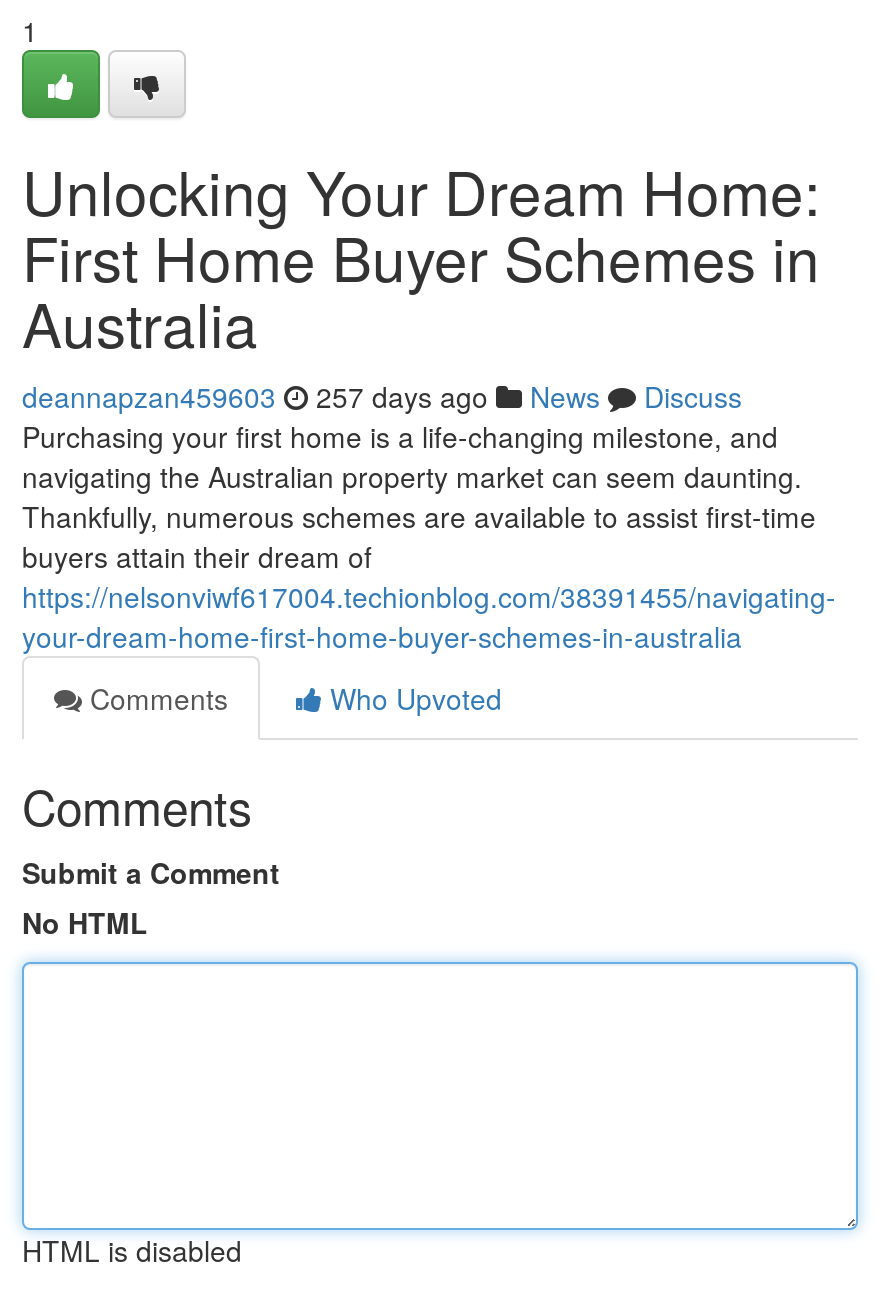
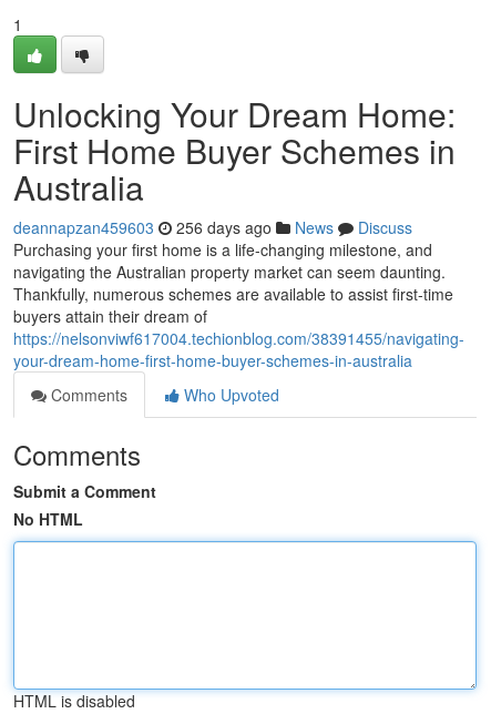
[22,376,742,416] deannapzan459603 257 days ago News Discuss -> [13,216,412,238] deannapzan459603 256 days ago News Discuss

